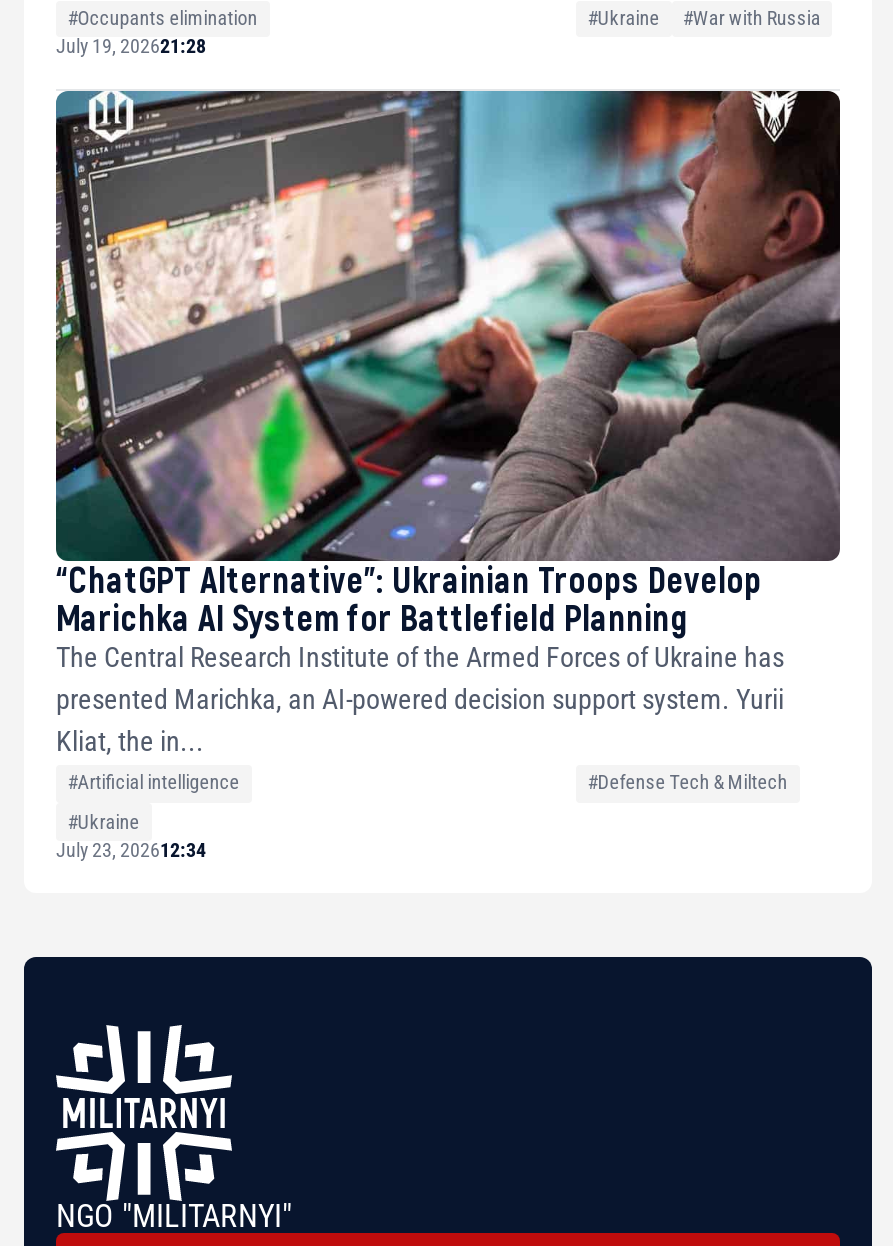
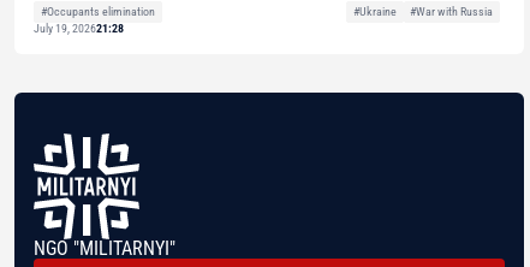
[54,88,842,861] [image] | “ChatGPT Alternative”: Ukrainian Troops Develop | Marichka AI System for Battlefield Planning | The Central Research Institute of the Armed Forces of Ukraine has | presented Marichka, an AI-powered decision support system. Yurii | Kliat, the in... | #Artificial intelligence | #Defense Tech & Miltech | #Ukraine | July 23, 202612:34 -> none

